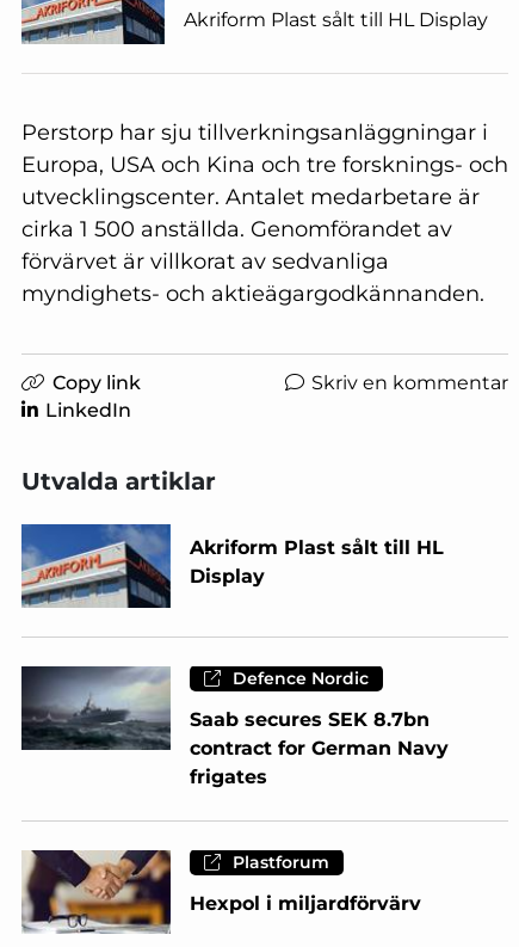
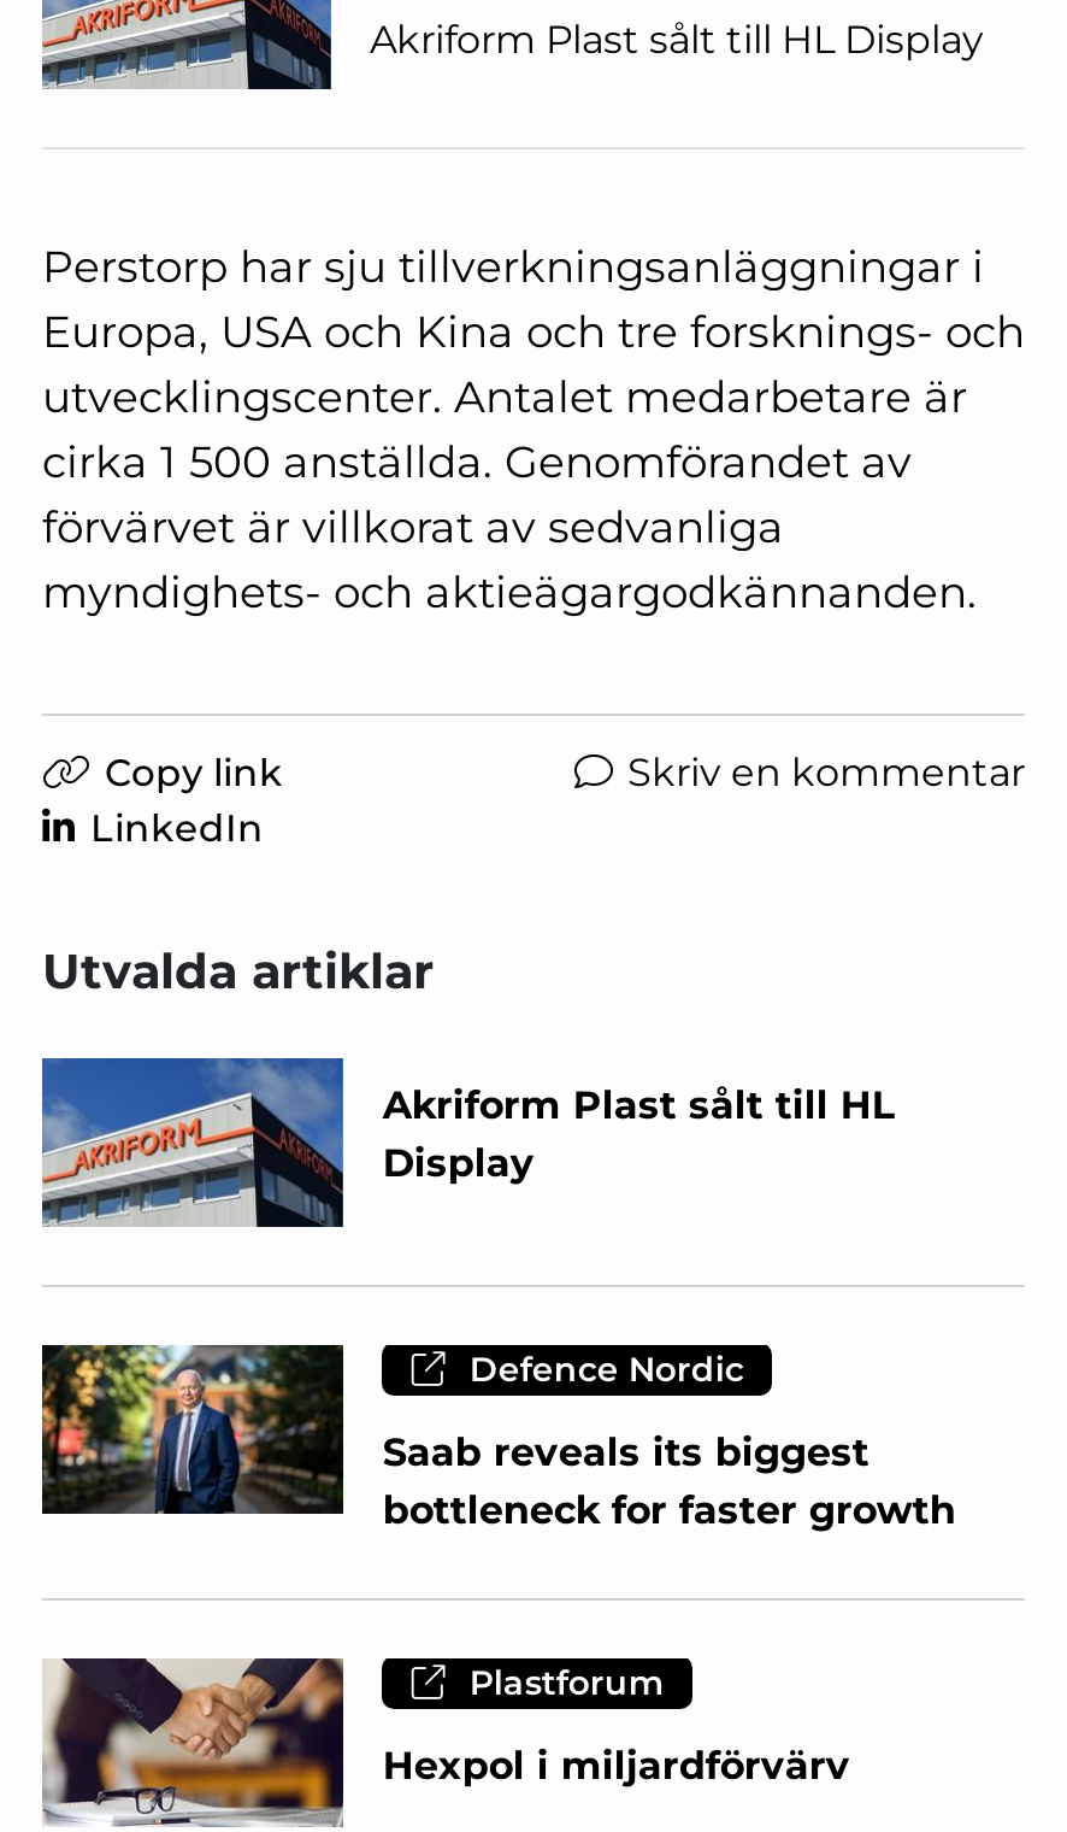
[21,665,449,788] [image] | Saab secures SEK 8.7bn | contract for German Navy | frigates -> [40,1343,956,1533] [image] | Saab reveals its biggest | bottleneck for faster growth

